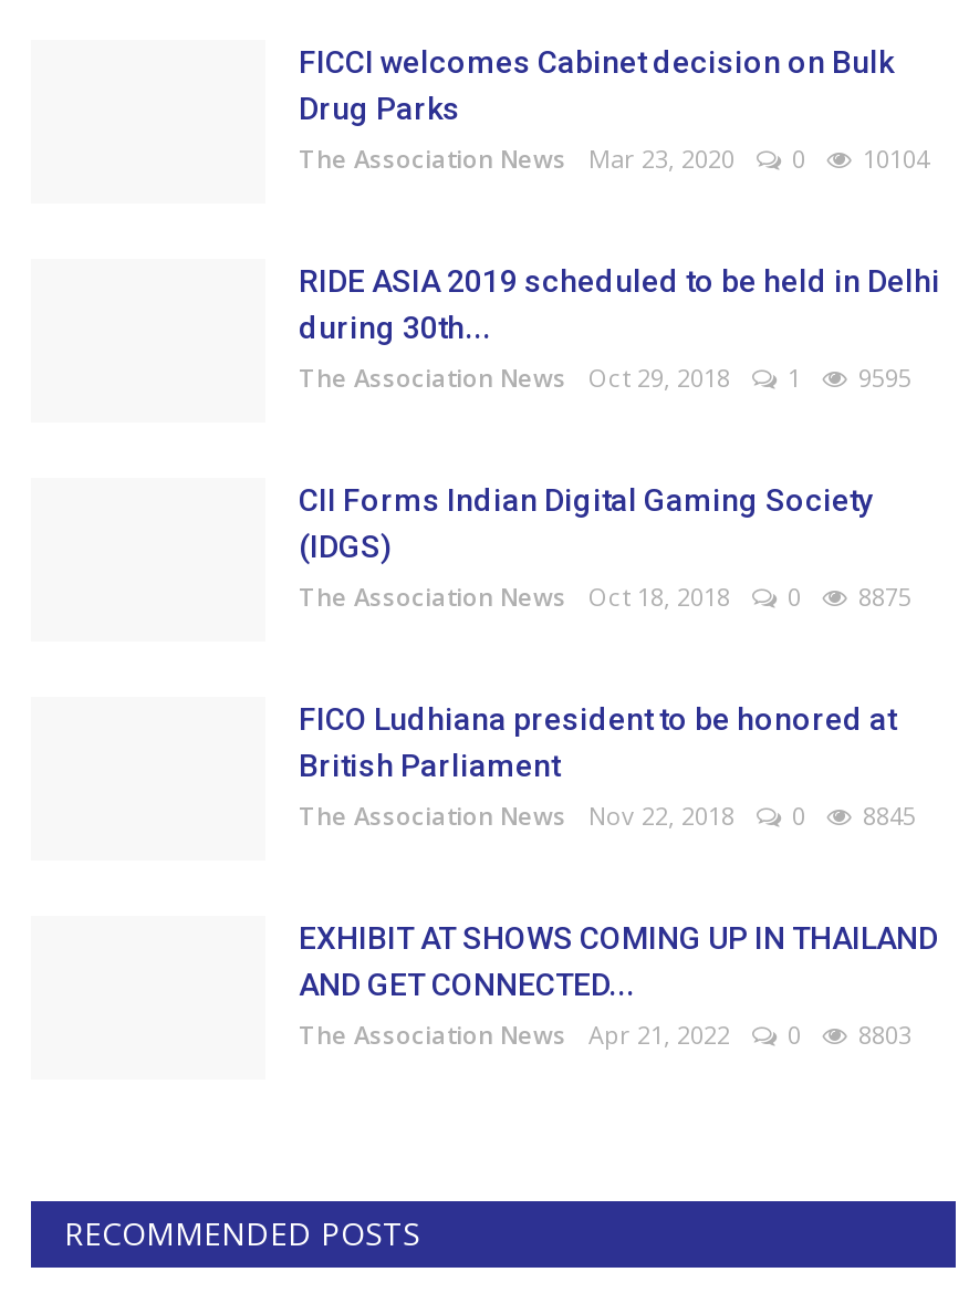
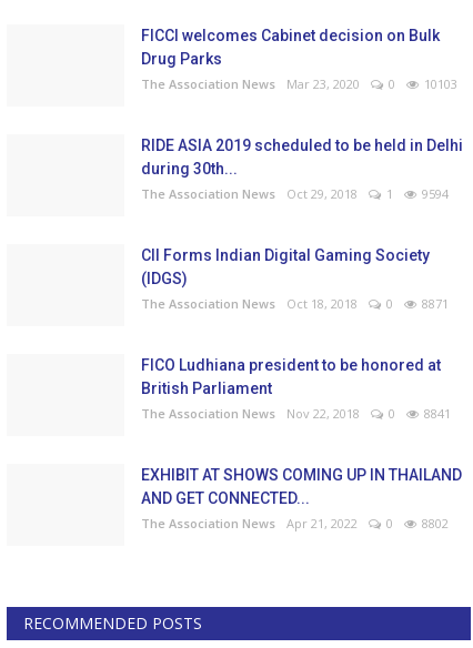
[299,142,929,175] The Association News Mar 23, 2020 0 10104 -> [141,76,457,92] The Association News Mar 23, 2020 0 10103
[299,361,911,394] The Association News Oct 29, 2018 1 9595 -> [141,186,449,202] The Association News Oct 29, 2018 1 9594
[299,580,911,613] The Association News Oct 18, 2018 0 8875 -> [141,295,449,312] The Association News Oct 18, 2018 0 8871
[299,799,916,832] The Association News Nov 22, 2018 0 8845 -> [141,405,451,422] The Association News Nov 22, 2018 0 8841
[299,1018,911,1051] The Association News Apr 21, 2022 0 8803 -> [141,515,449,532] The Association News Apr 21, 2022 0 8802

